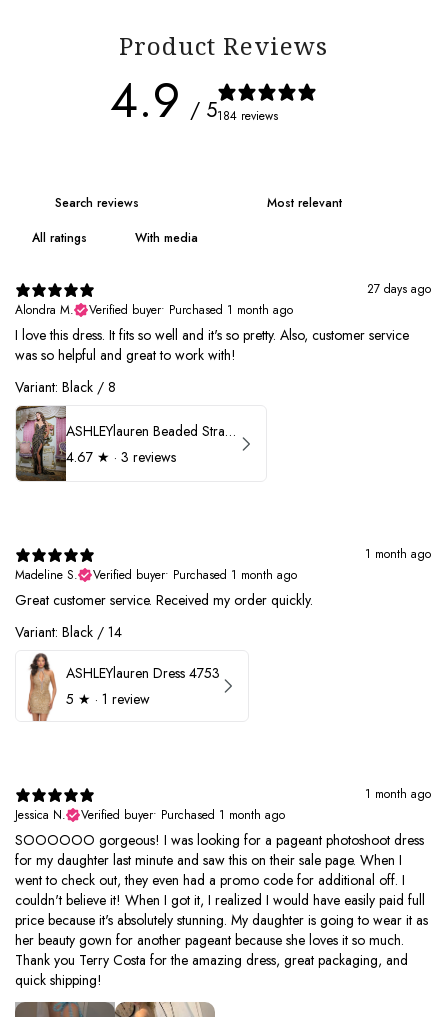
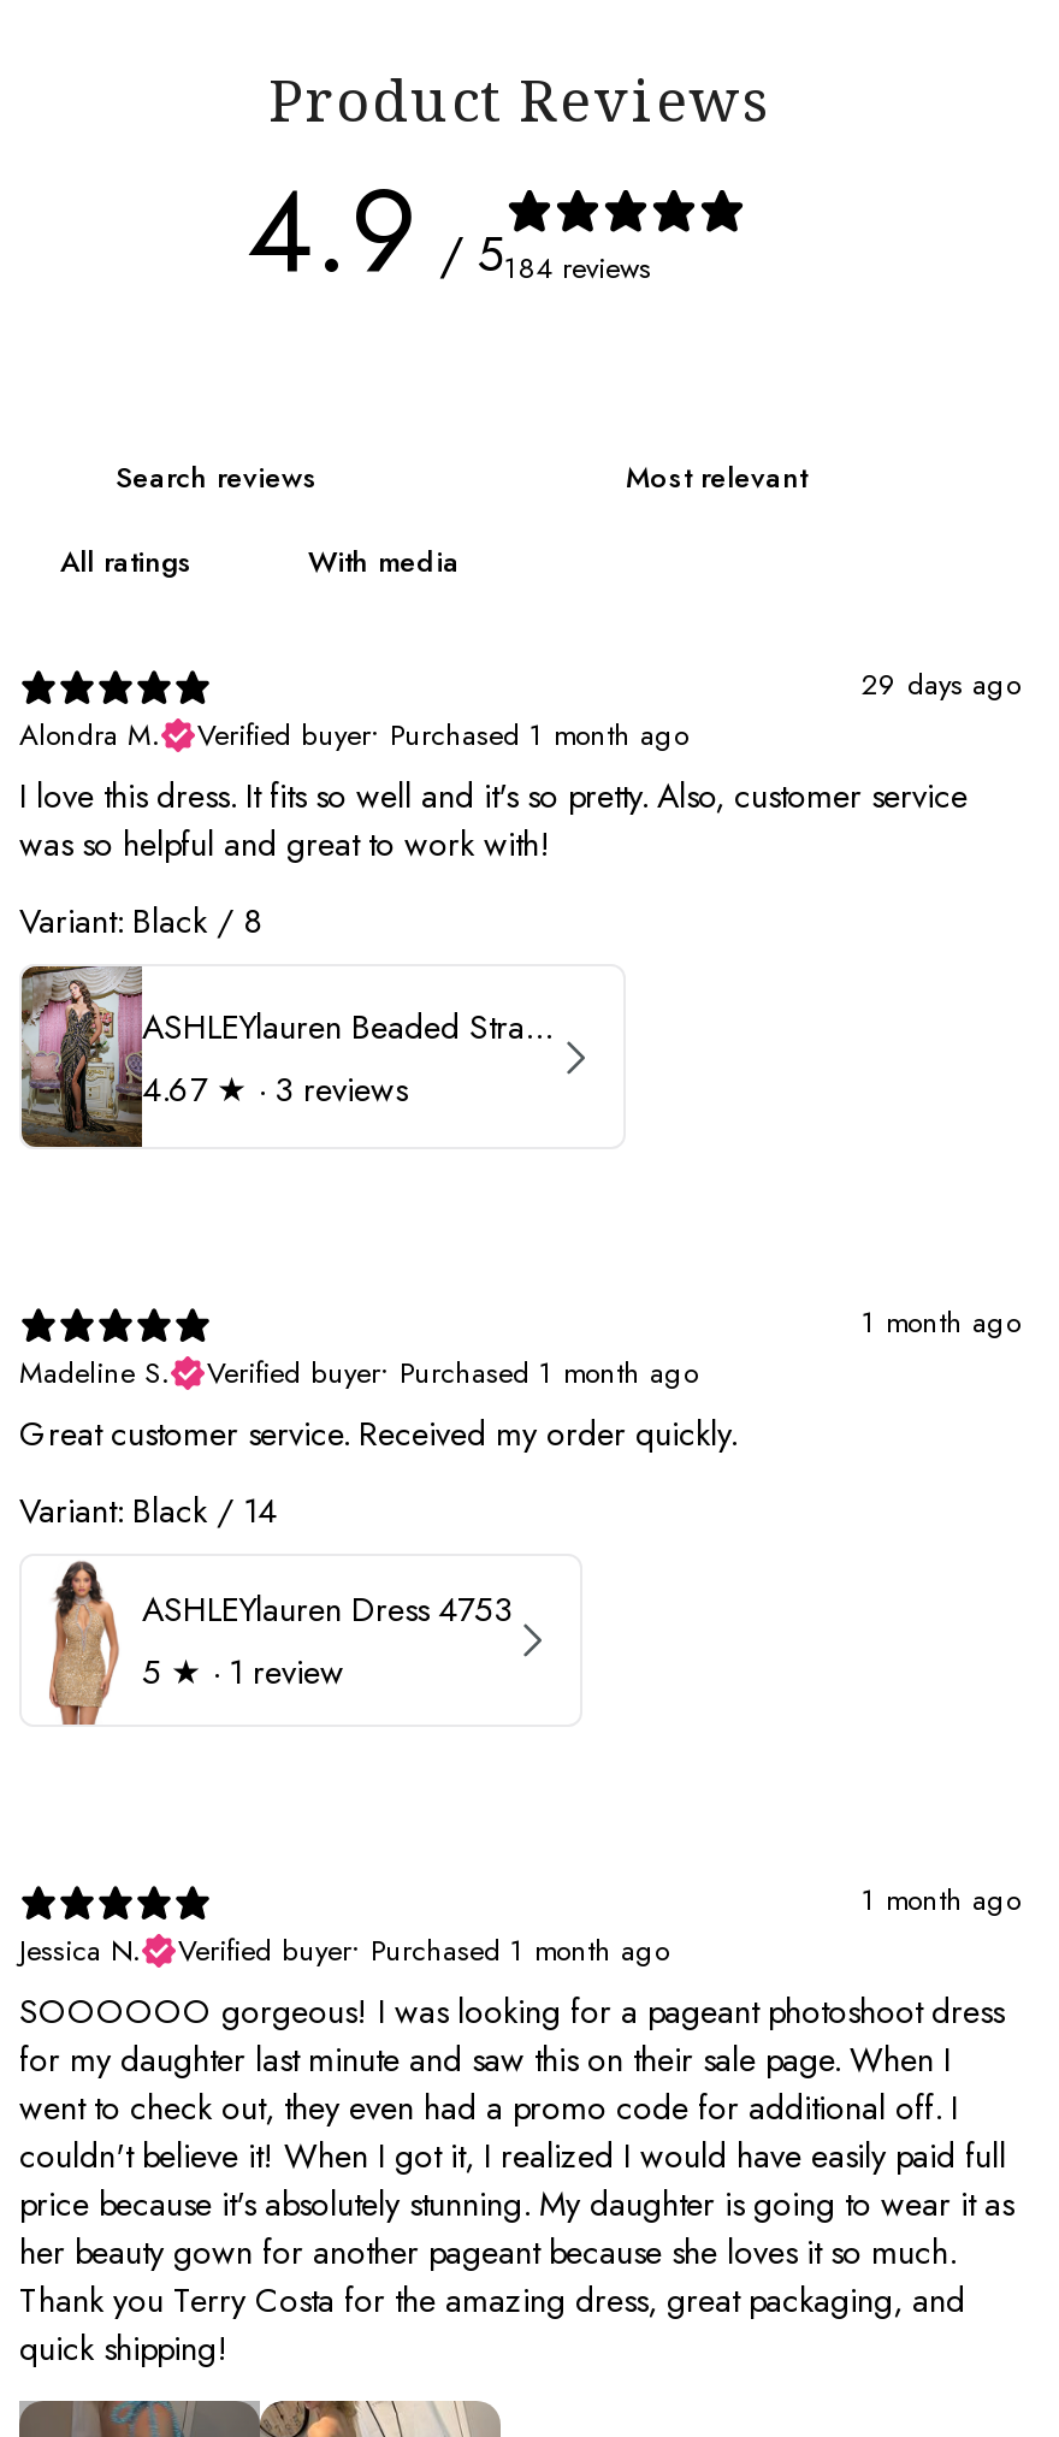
[367,280,431,298] 27 days ago -> [862,663,1020,706] 29 days ago

